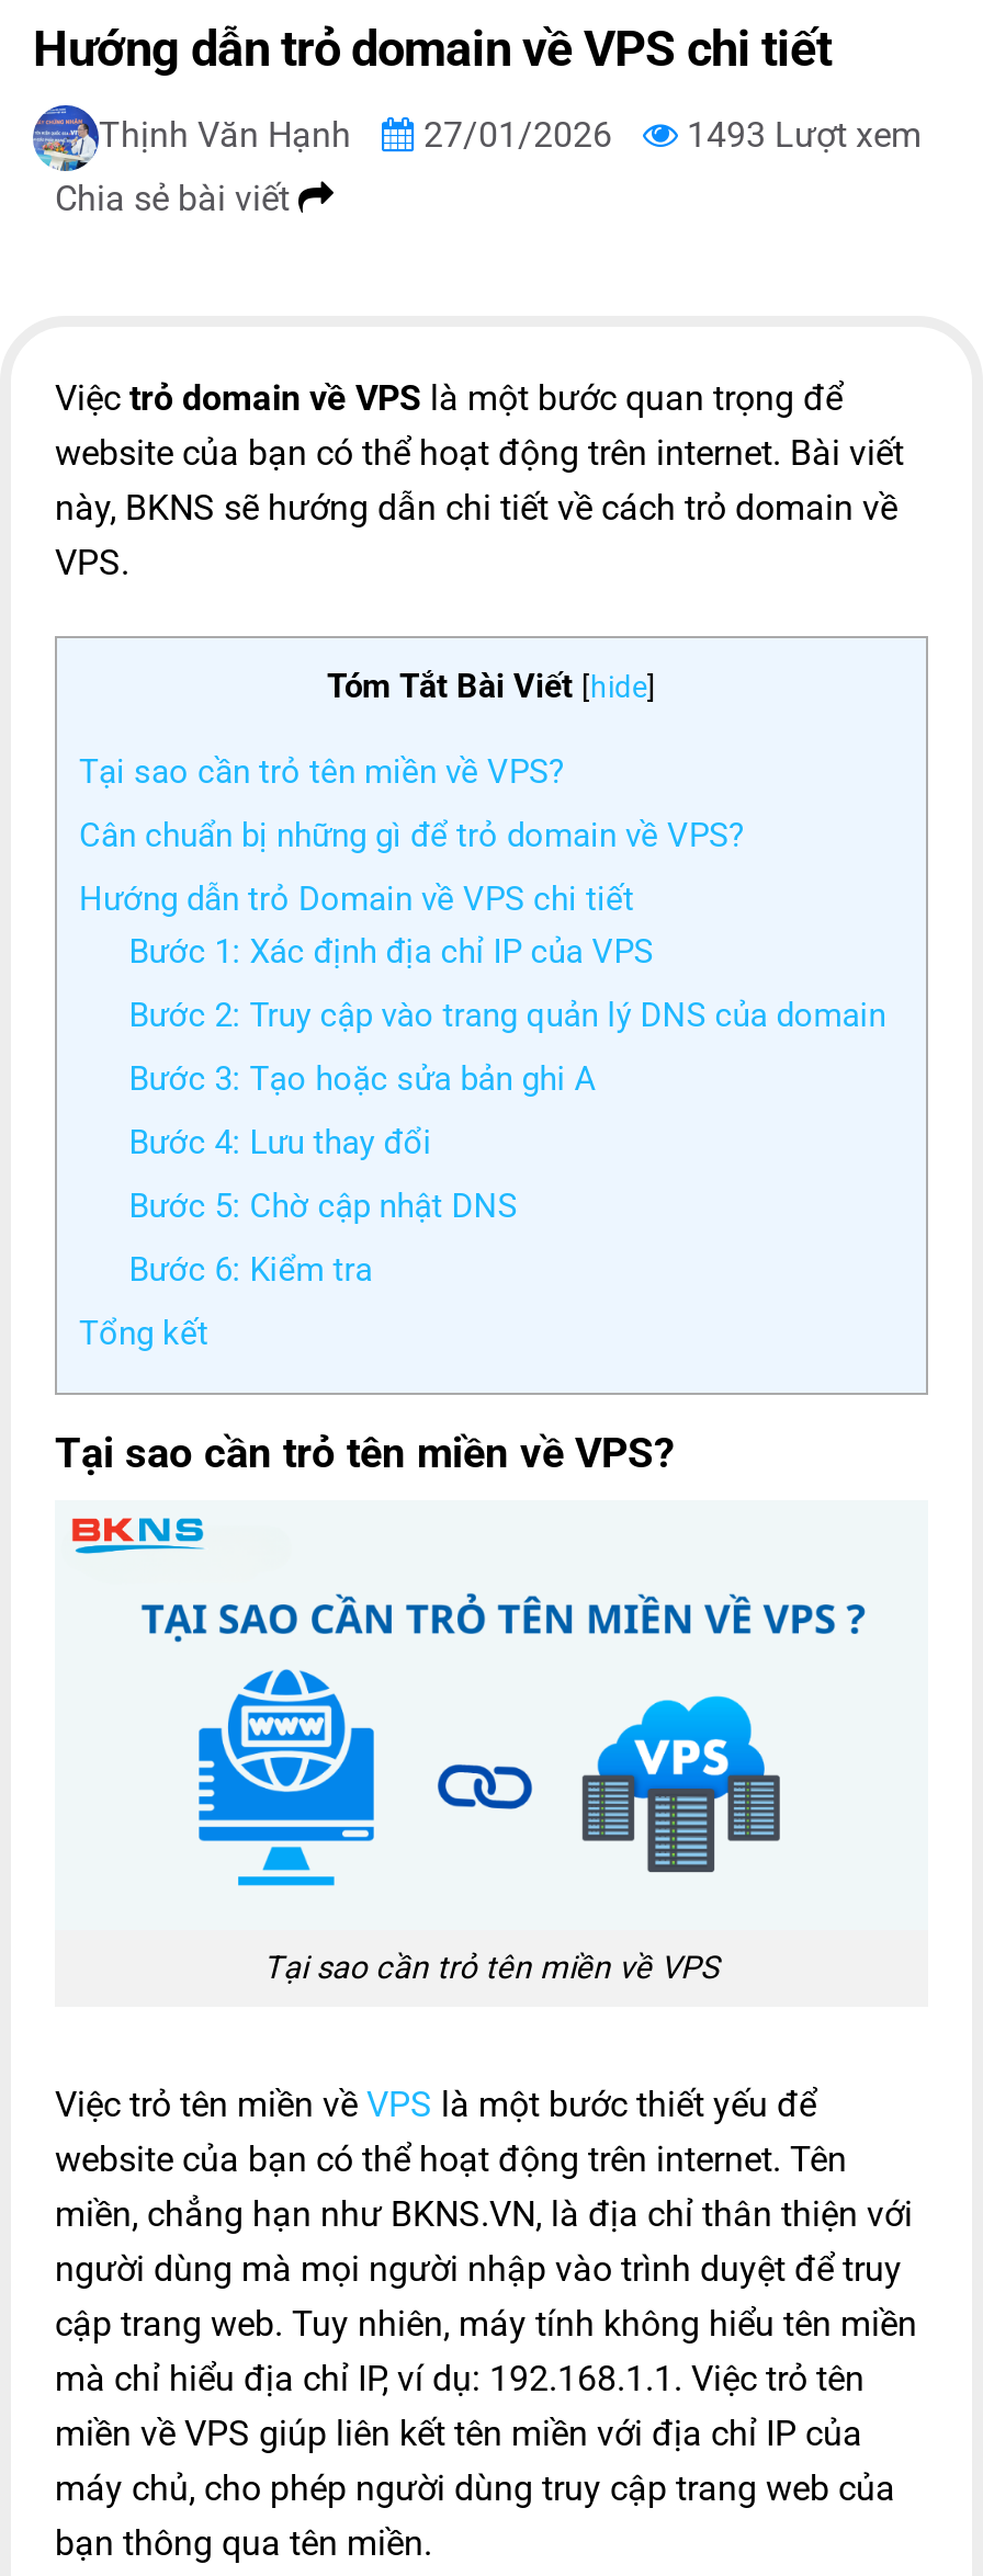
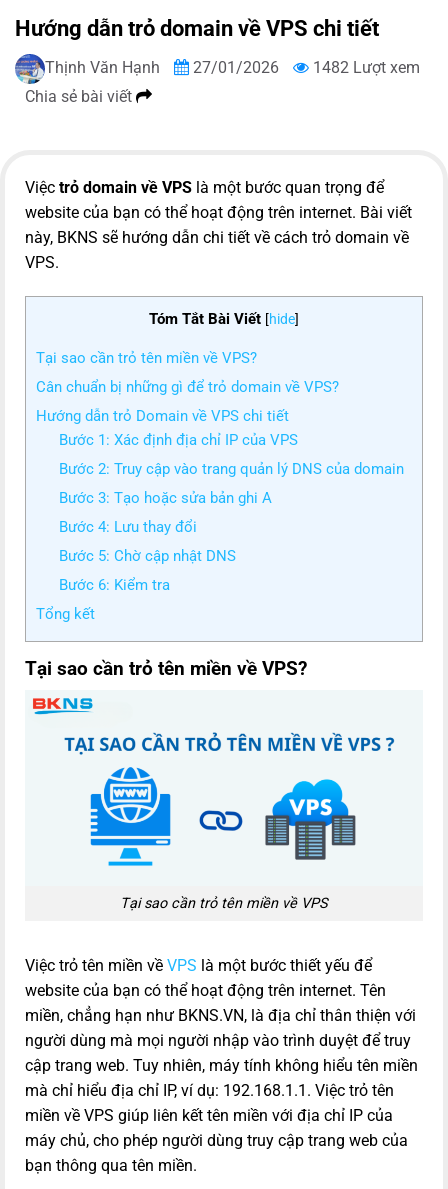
[99,114,922,156] Thịnh Văn Hạnh 27/01/2026 1493 Lượt xem -> [45,58,420,77] Thịnh Văn Hạnh 27/01/2026 1482 Lượt xem

